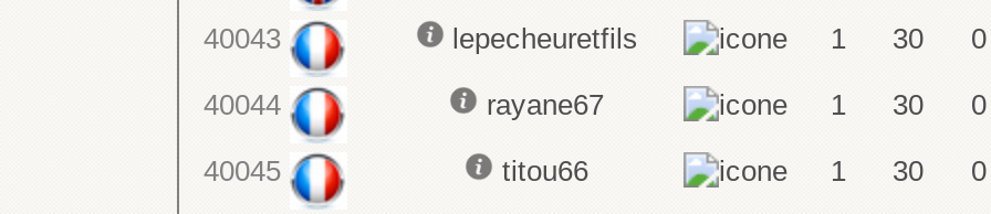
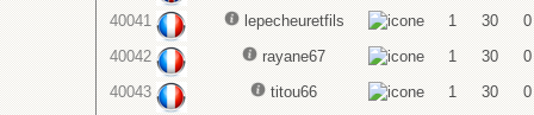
[204,22,290,55] 40043 -> [110,12,156,30] 40041
[204,88,290,121] 40044 -> [110,47,156,65] 40042
[204,154,290,188] 40045 -> [110,83,156,101] 40043

